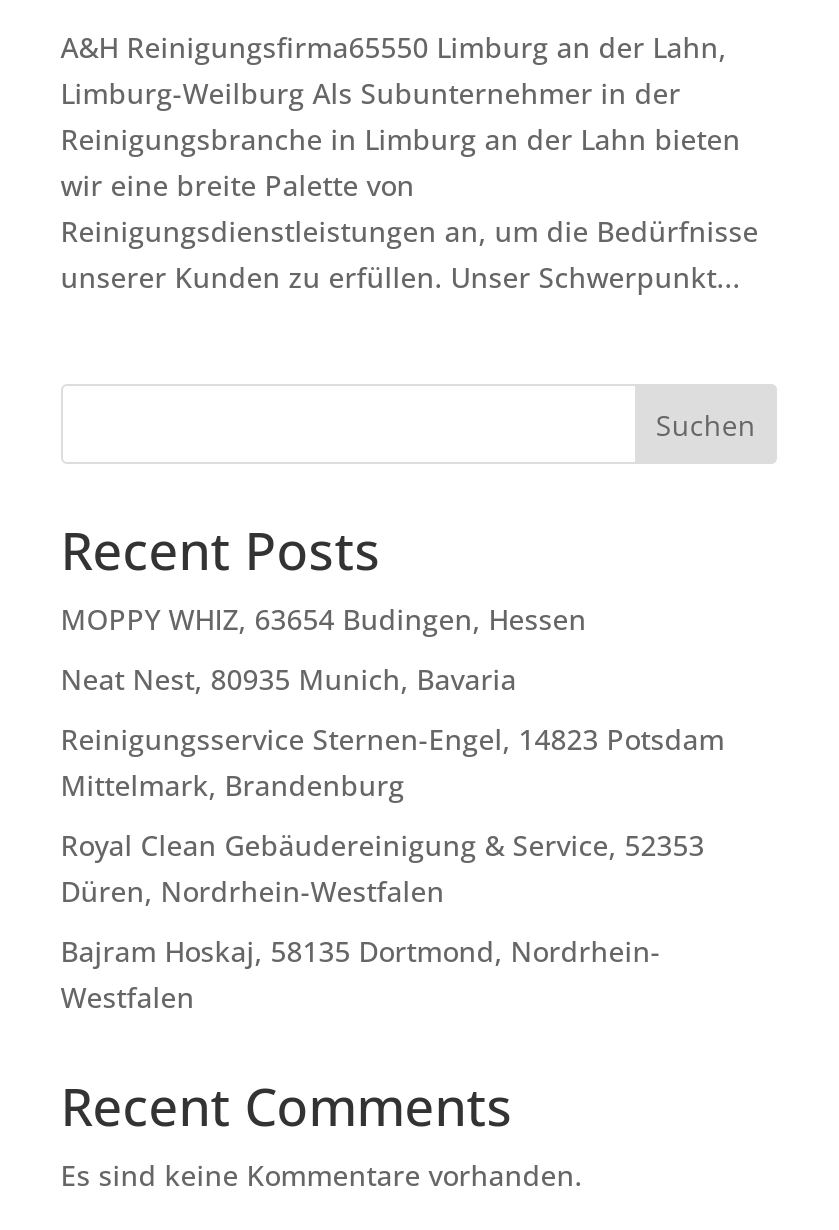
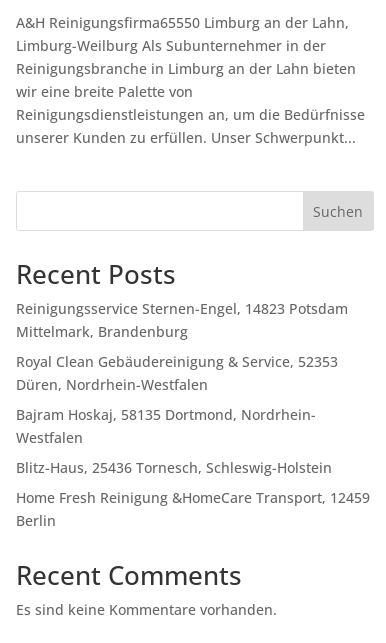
[61,601,587,699] MOPPY WHIZ, 63654 Budingen, Hessen | Neat Nest, 80935 Munich, Bavaria -> none
moved [61,721,725,1017] -> [16,299,348,447]: Reinigungsservice Sternen-Engel, 14823 Potsdam | Mittelmark, Brandenburg | Royal Clean Gebäudereinigung & Service, 52353 | Düren, Nordrhein-Westfalen | Bajram Hoskaj, 58135 Dortmond, Nordrhein- | Westfalen
none -> [16,458,370,530] Blitz-Haus, 25436 Tornesch, Schleswig-Holstein | Home Fresh Reinigung &HomeCare Transport, 12459 | Berlin

